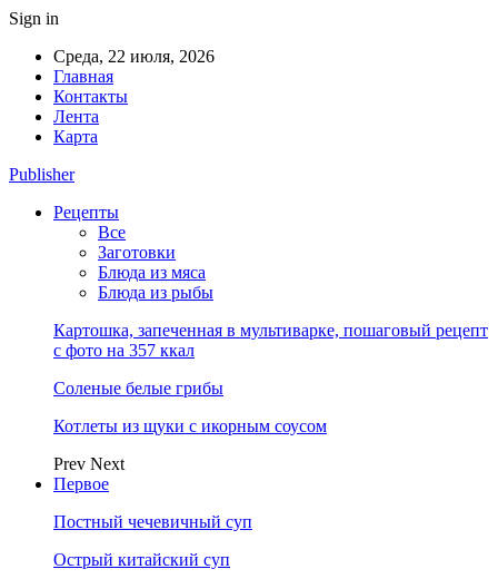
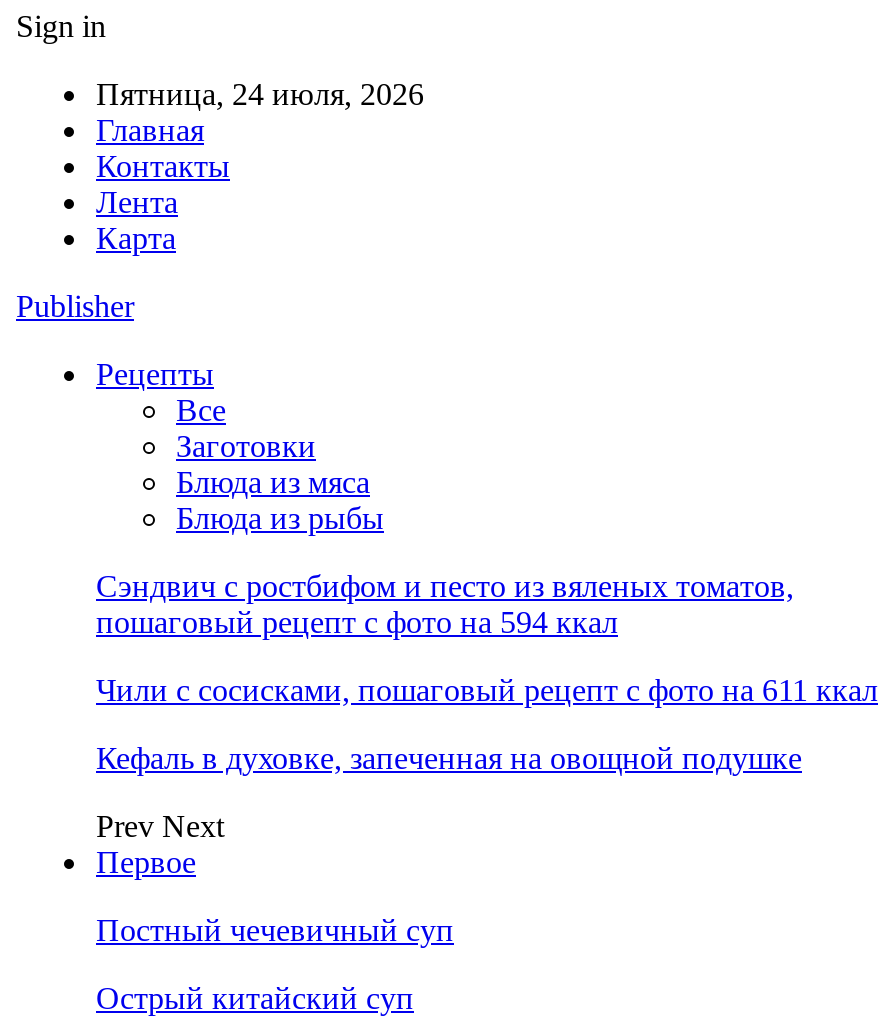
[53,47,215,66] Среда, 22 июля, 2026 -> [96,77,424,111] Пятница, 24 июля, 2026
[53,321,488,360] Картошка, запеченная в мультиварке, пошаговый рецепт | с фото на 357 ккал -> [96,569,794,639] Сэндвич с ростбифом и песто из вяленых томатов, | пошаговый рецепт с фото на 594 ккал
[53,379,223,398] Соленые белые грибы -> [96,673,878,707] Чили с сосисками, пошаговый рецепт с фото на 611 ккал
[53,416,327,435] Котлеты из щуки с икорным соусом -> [96,741,802,775] Кефаль в духовке, запеченная на овощной подушке

